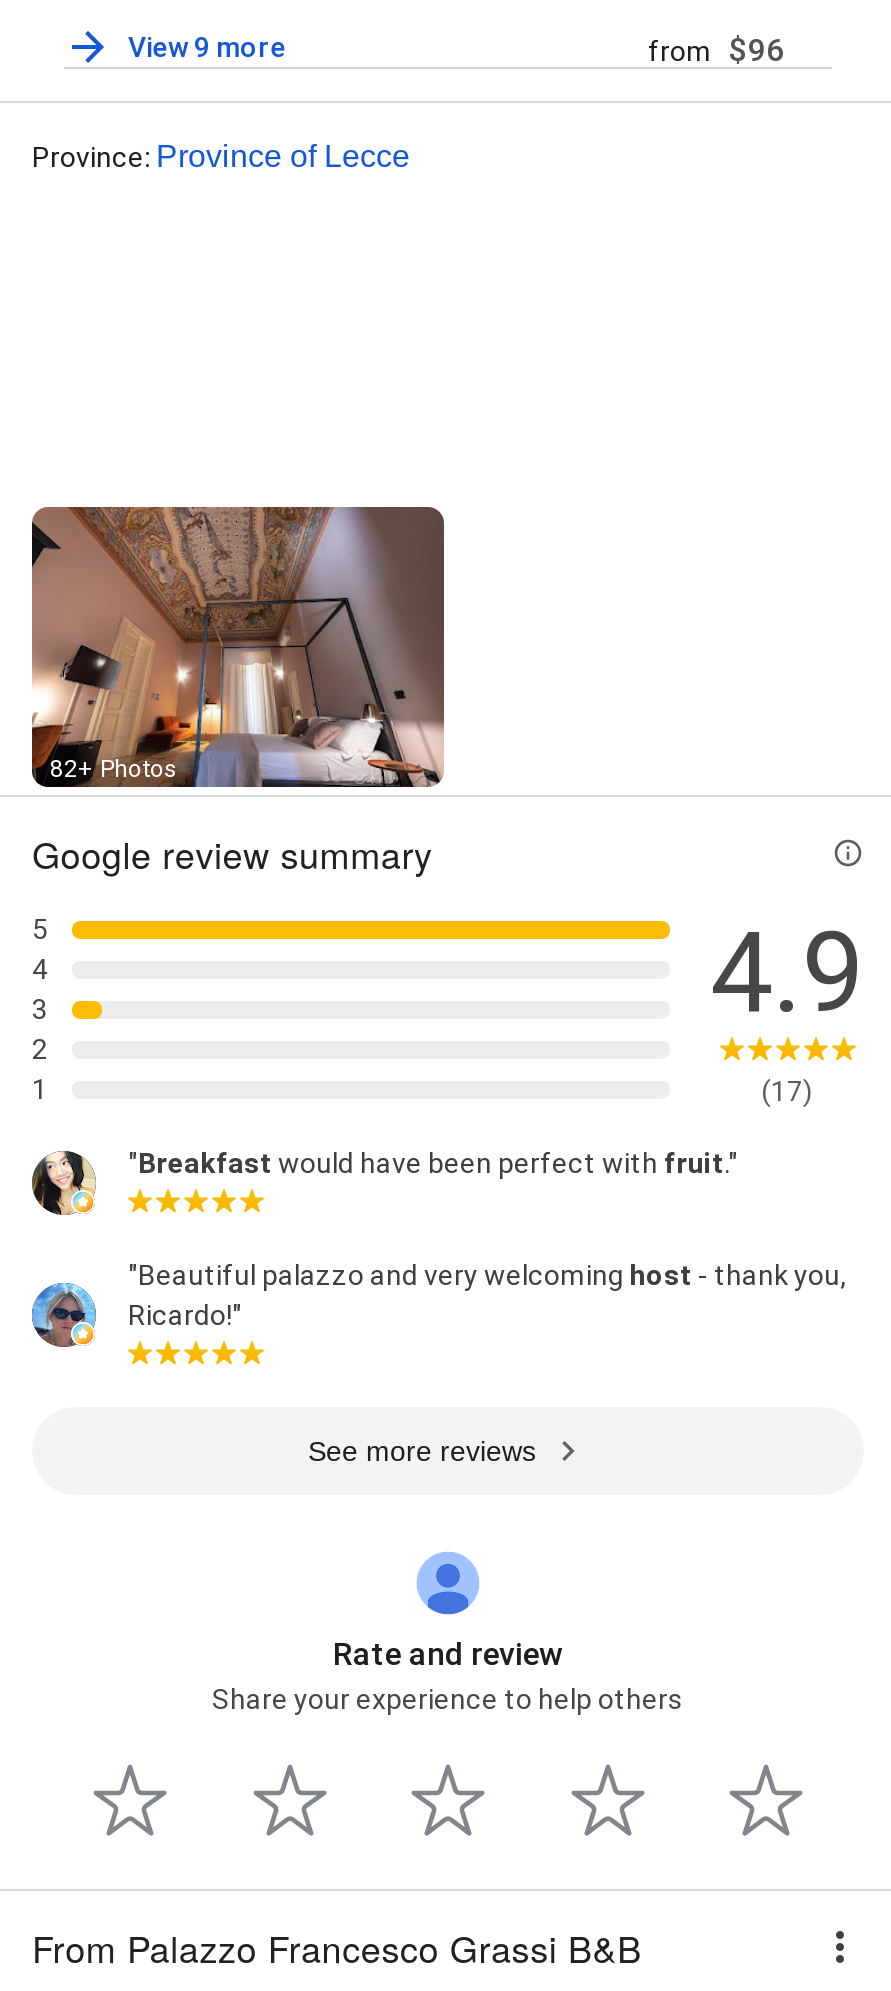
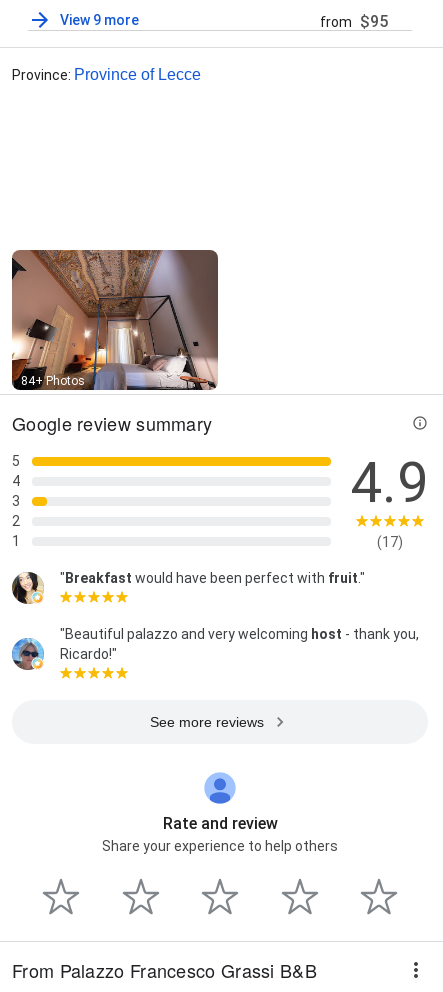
[648,31,784,69] from $96 -> [320,12,388,31] from $95
[50,755,178,783] 82+ Photos -> [21,374,85,388] 84+ Photos

